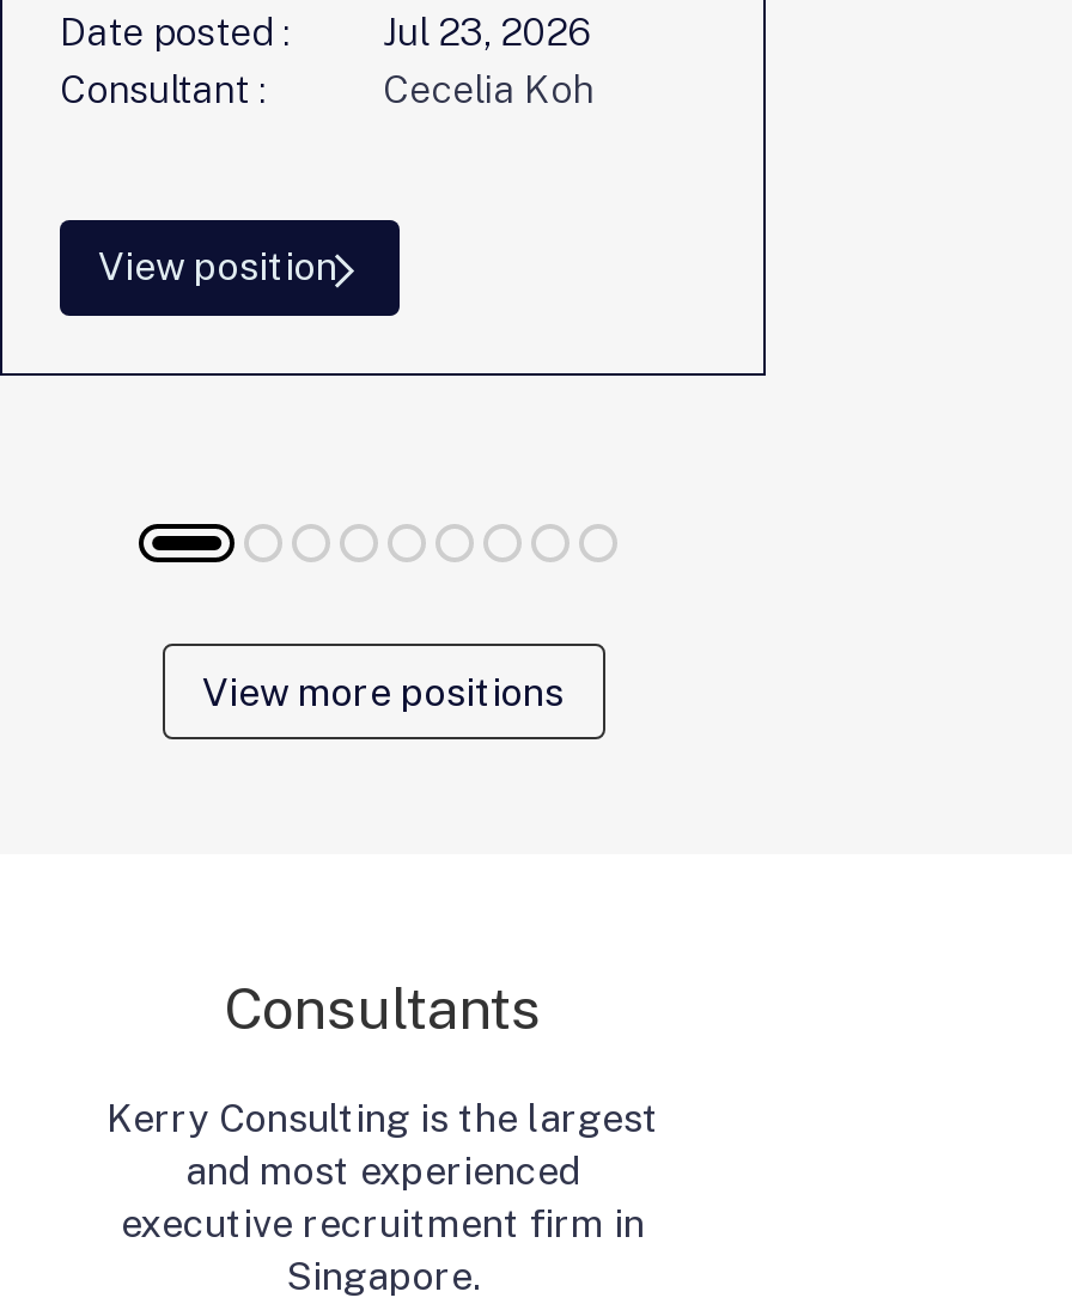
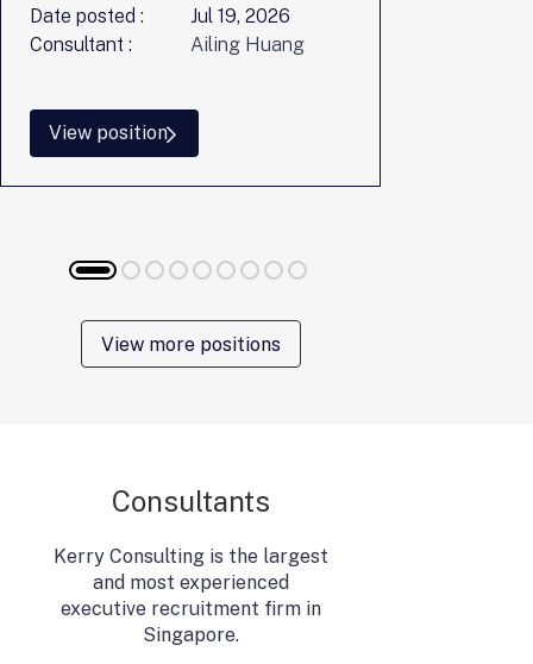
[383,10,591,55] Jul 23, 2026 -> [190,5,290,27] Jul 19, 2026
[383,67,591,113] Cecelia Koh -> [190,33,305,56] Ailing Huang

